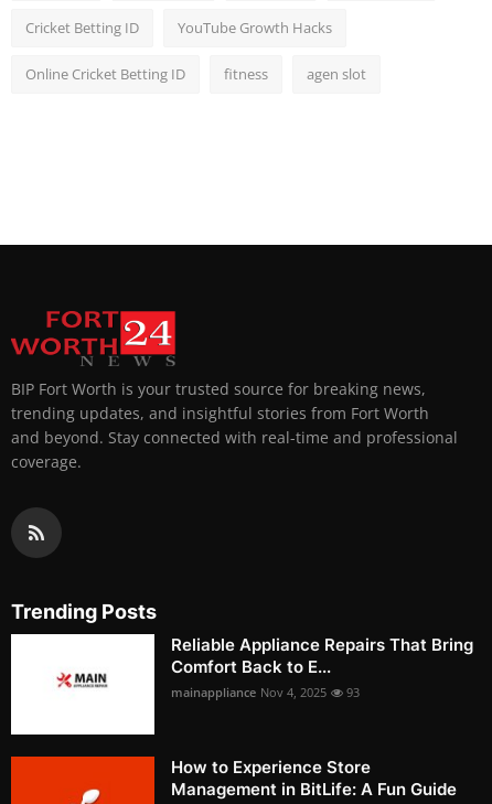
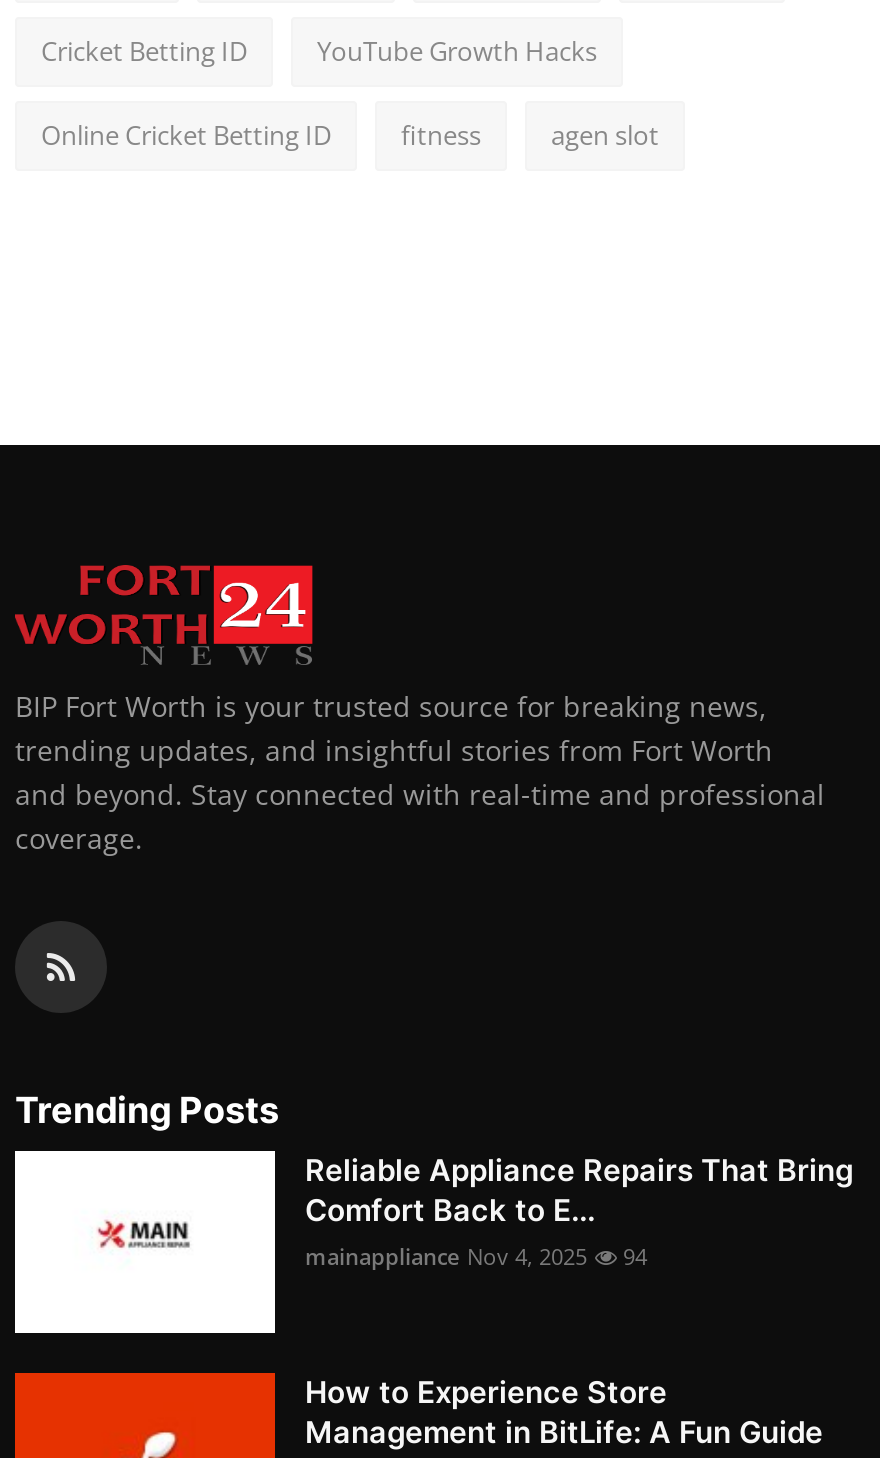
[171,684,360,701] mainappliance Nov 4, 2025 93 -> [305,1241,647,1271] mainappliance Nov 4, 2025 94

